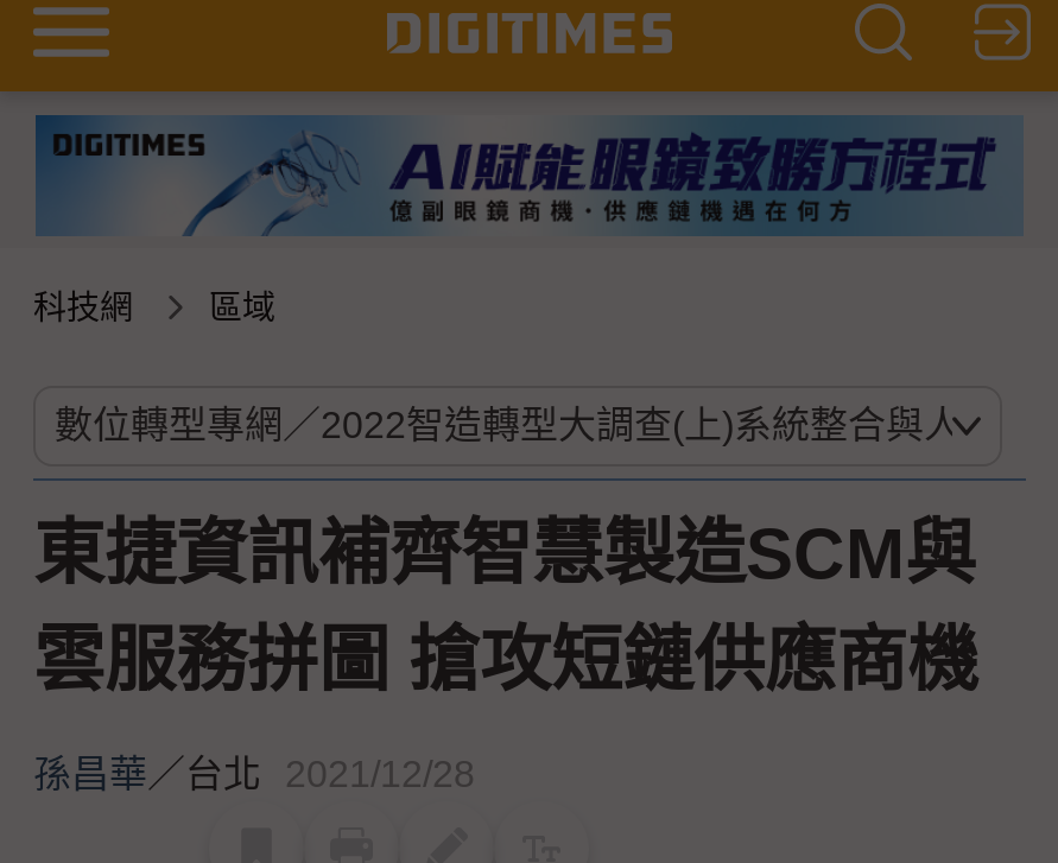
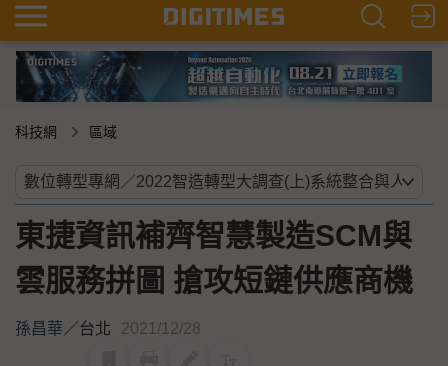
[33,113,1024,239] [image] -> [15,50,433,103] [image]

